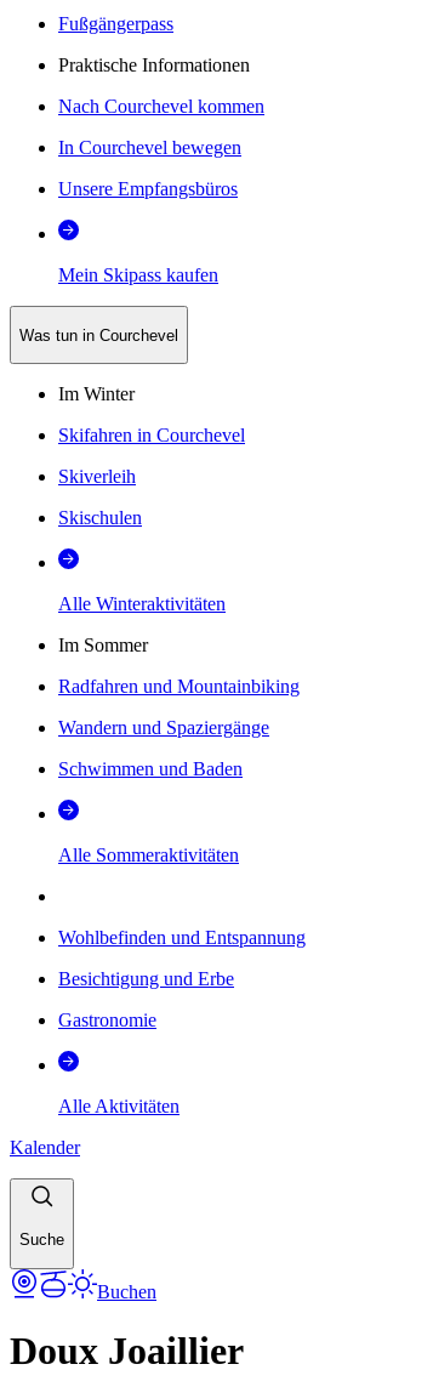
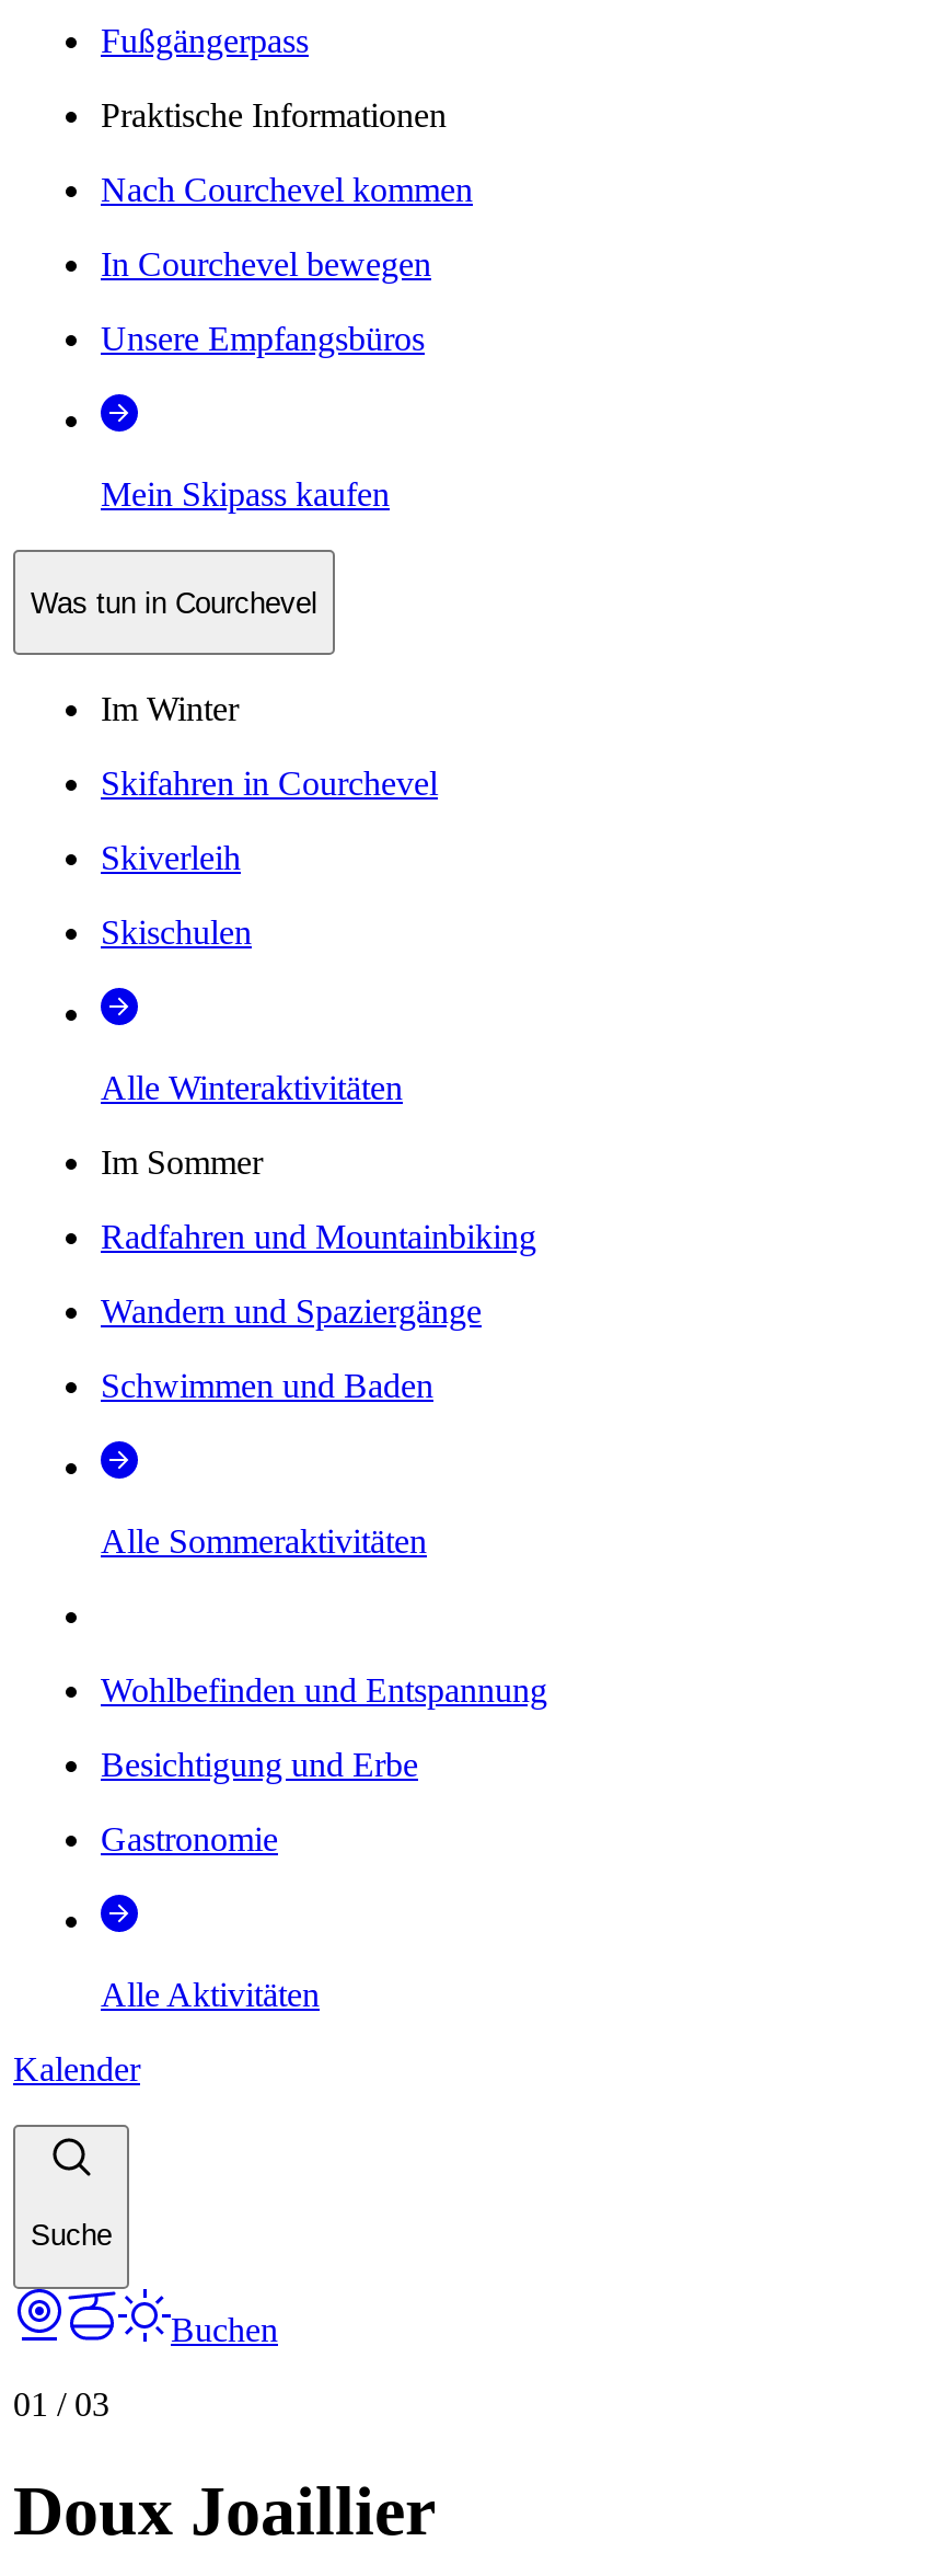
none -> [13,2385,109,2422] 01 / 03

